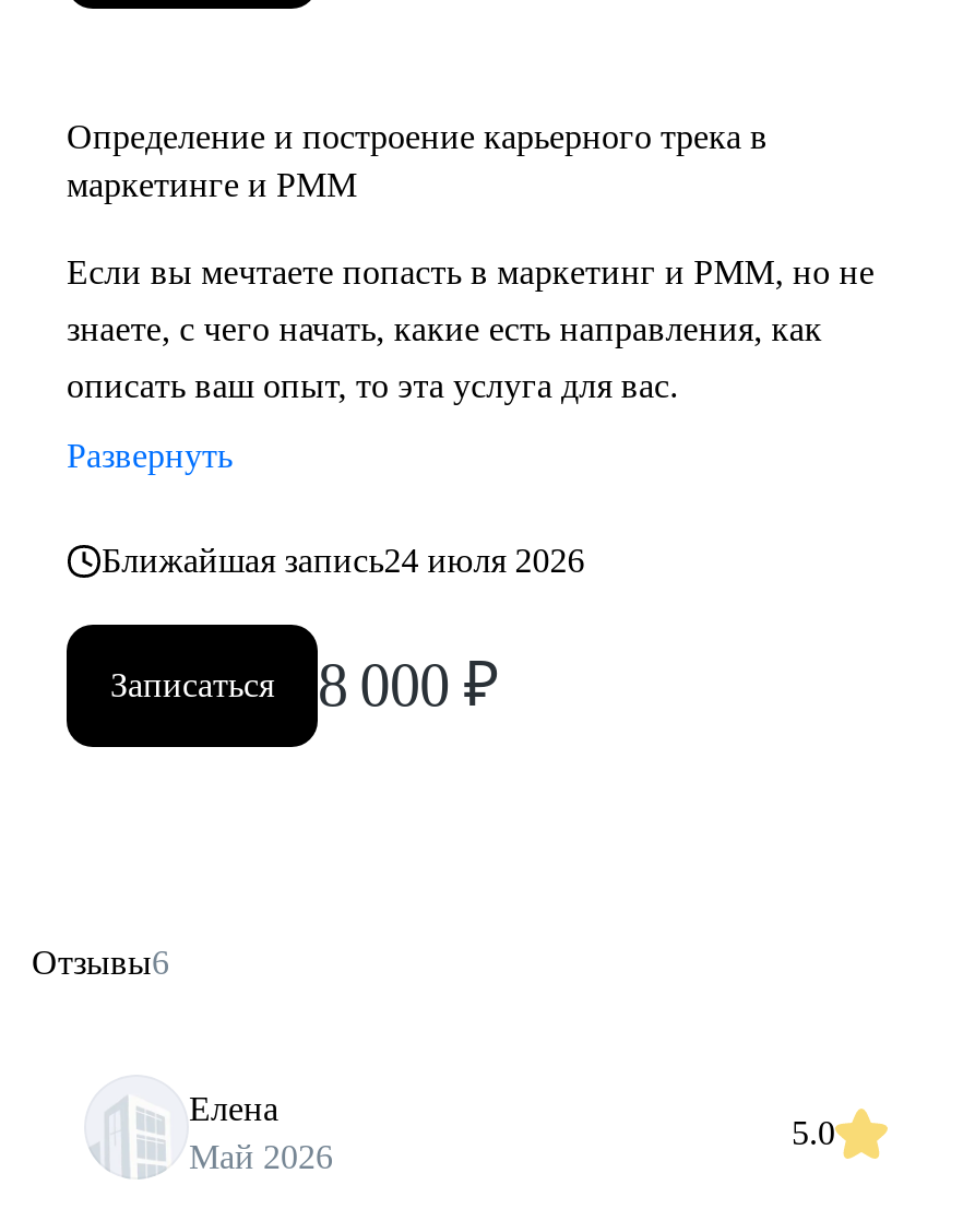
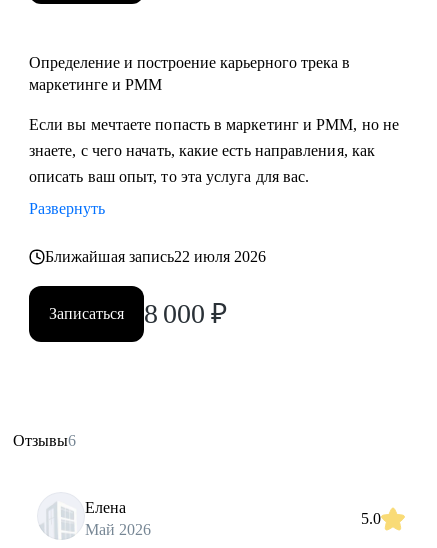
[102,542,585,579] Ближайшая запись24 июля 2026 -> [45,248,266,265] Ближайшая запись22 июля 2026

